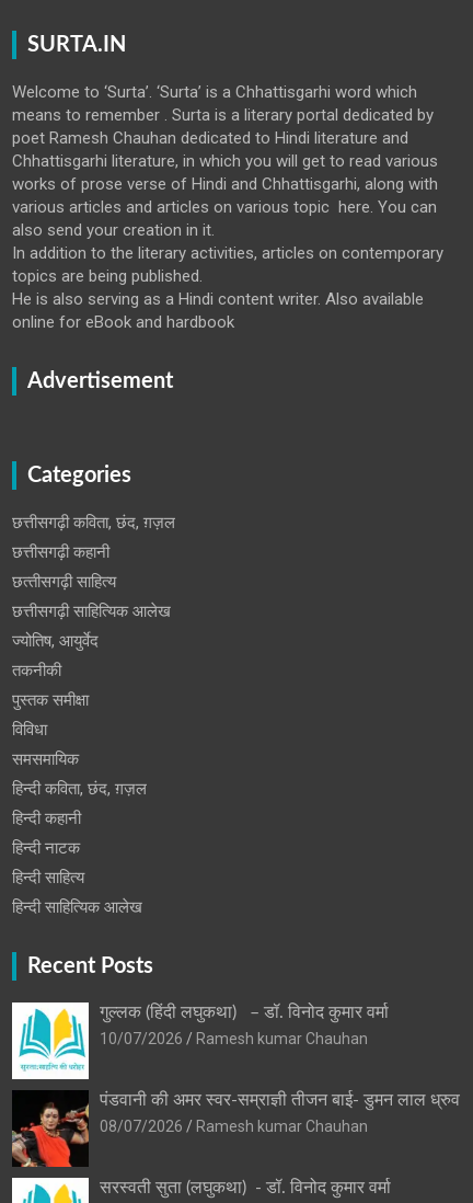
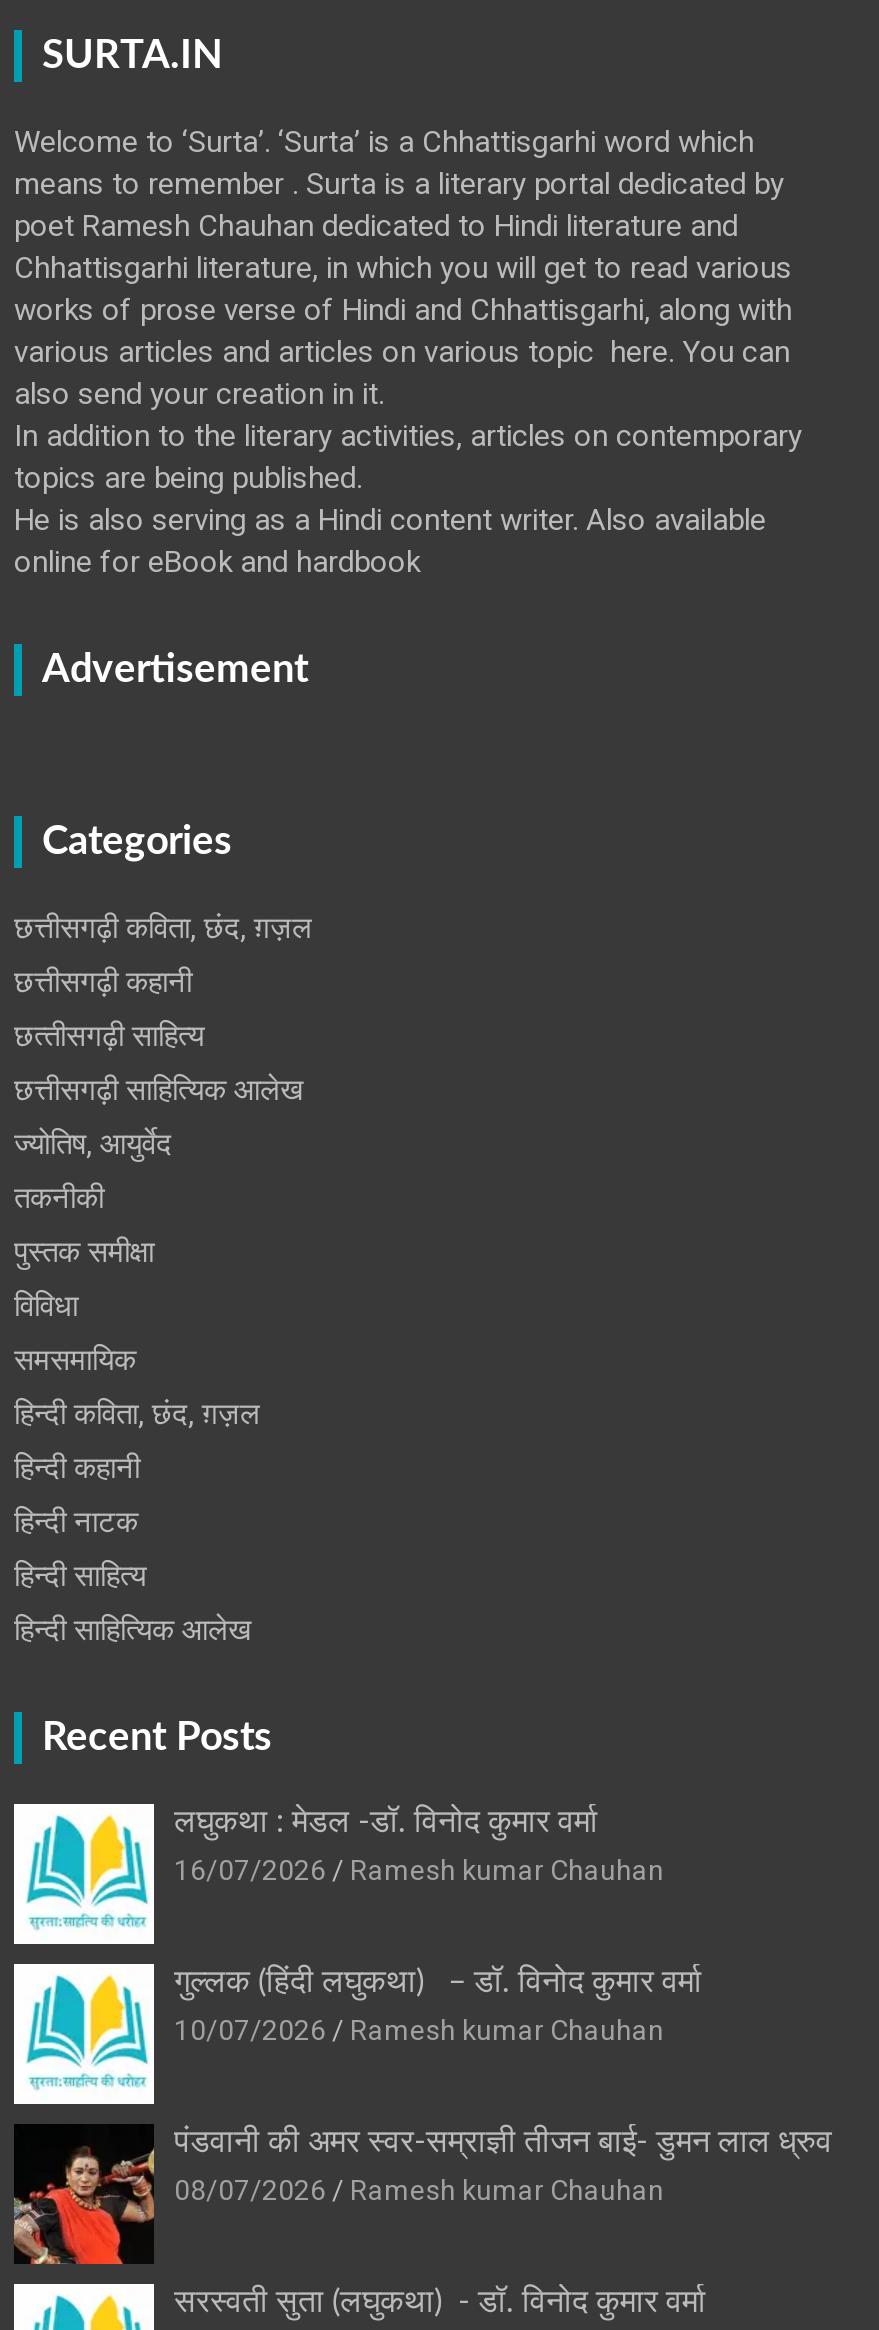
none -> [174,1806,664,1886] लघुकथा : मेडल -डॉ. विनोद कुमार वर्मा | 16/07/2026 | Ramesh kumar Chauhan

